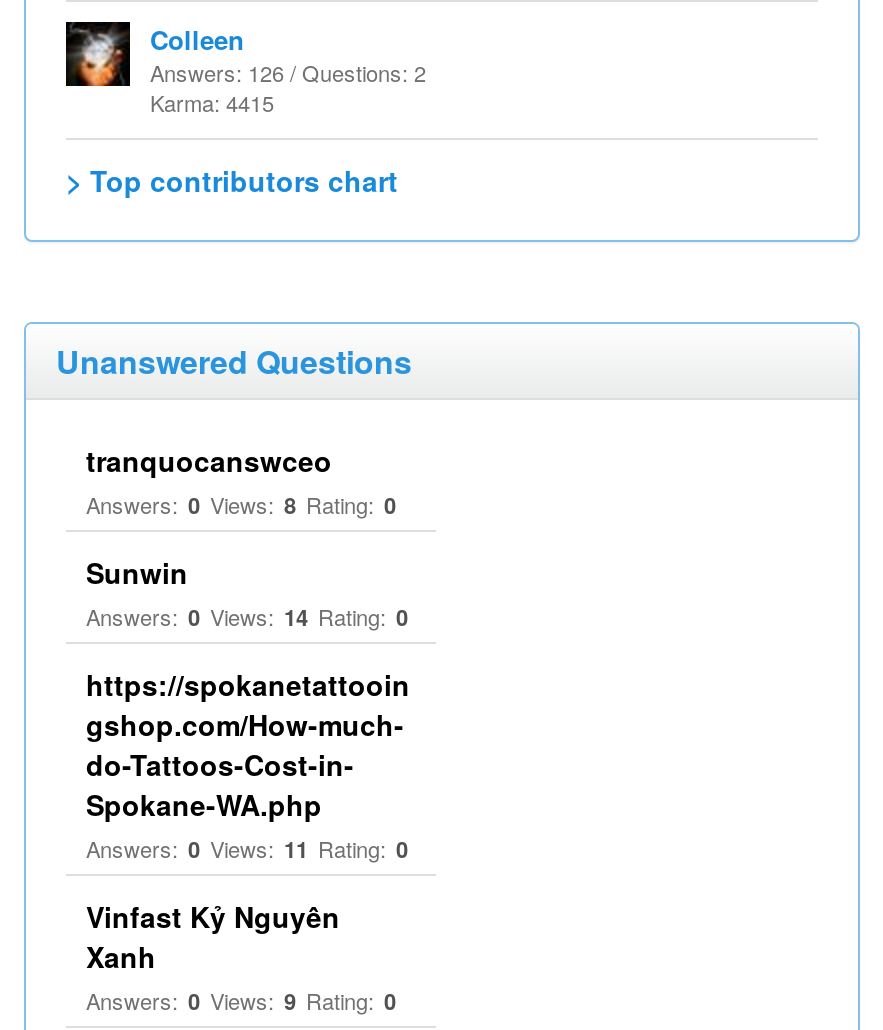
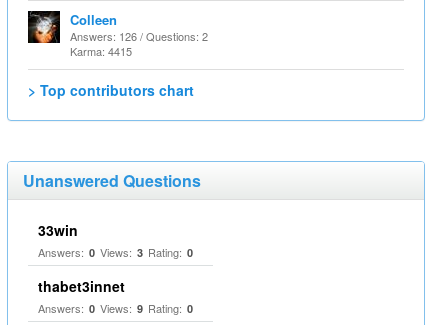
[86,440,410,976] tranquocanswceo | Answers: 0 Views: 8 Rating: 0 | Sunwin | Answers: 0 Views: 14 Rating: 0 | https://spokanetattooin | gshop.com/How-much- | do-Tattoos-Cost-in- | Spokane-WA.php | Answers: 0 Views: 11 Rating: 0 | Vinfast Kỷ Nguyên | Xanh -> [38,220,193,296] 33win | Answers: 0 Views: 3 Rating: 0 | thabet3innet

